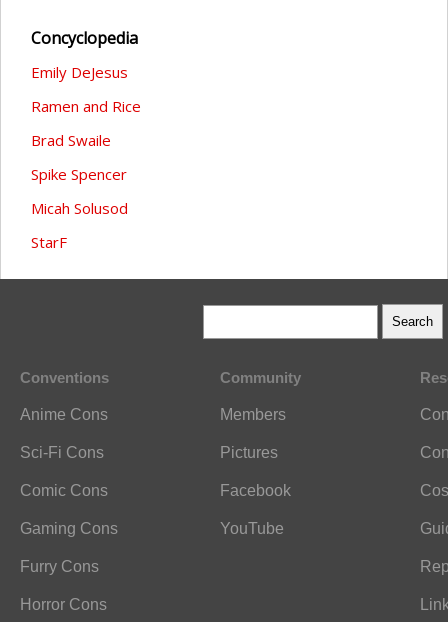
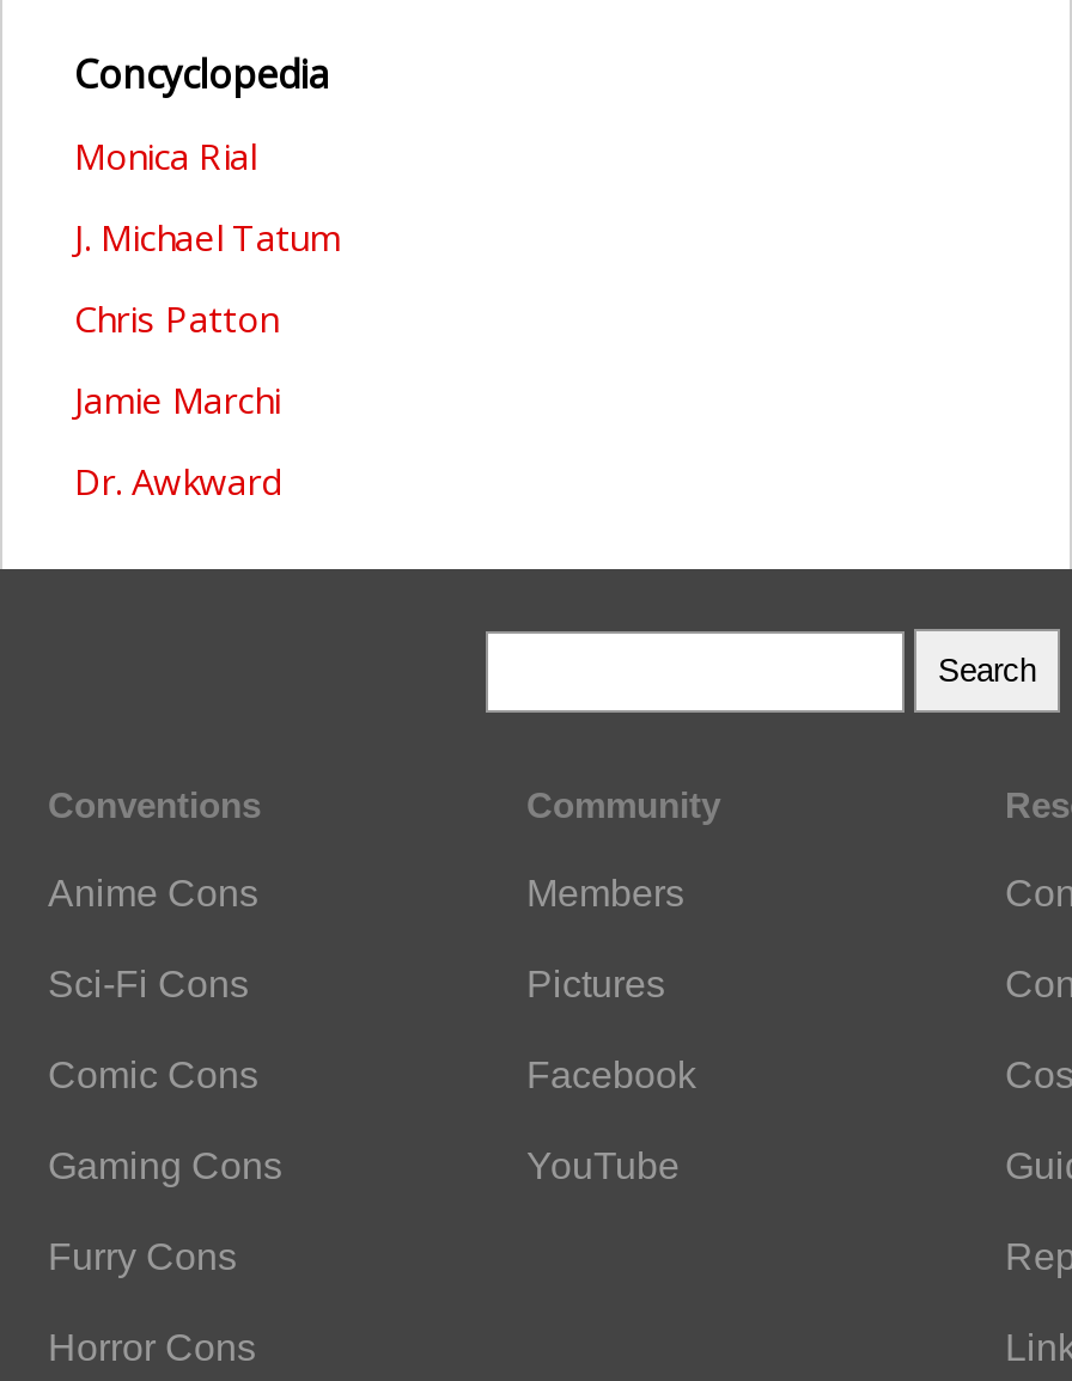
[31,62,141,252] Emily DeJesus | Ramen and Rice | Brad Swaile | Spike Spencer | Micah Solusod | StarF -> [74,132,340,505] Monica Rial | J. Michael Tatum | Chris Patton | Jamie Marchi | Dr. Awkward

